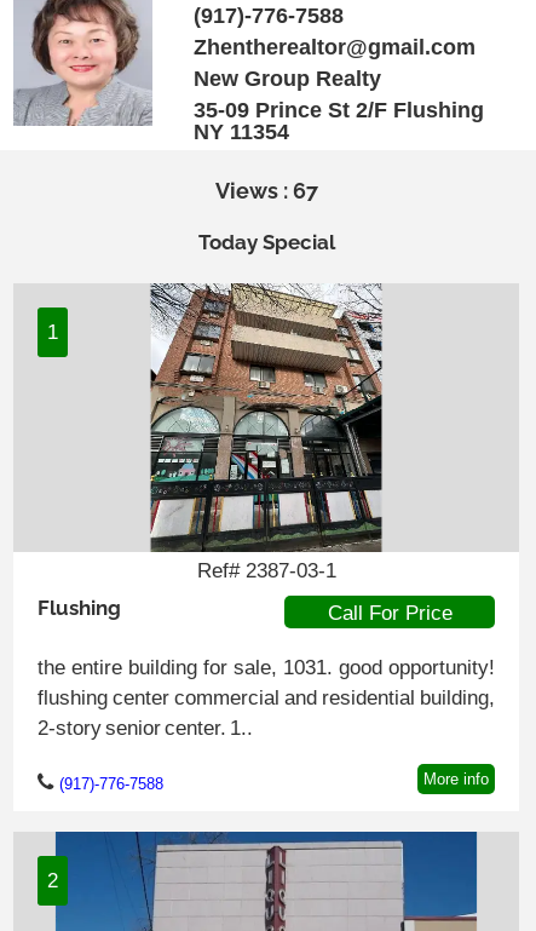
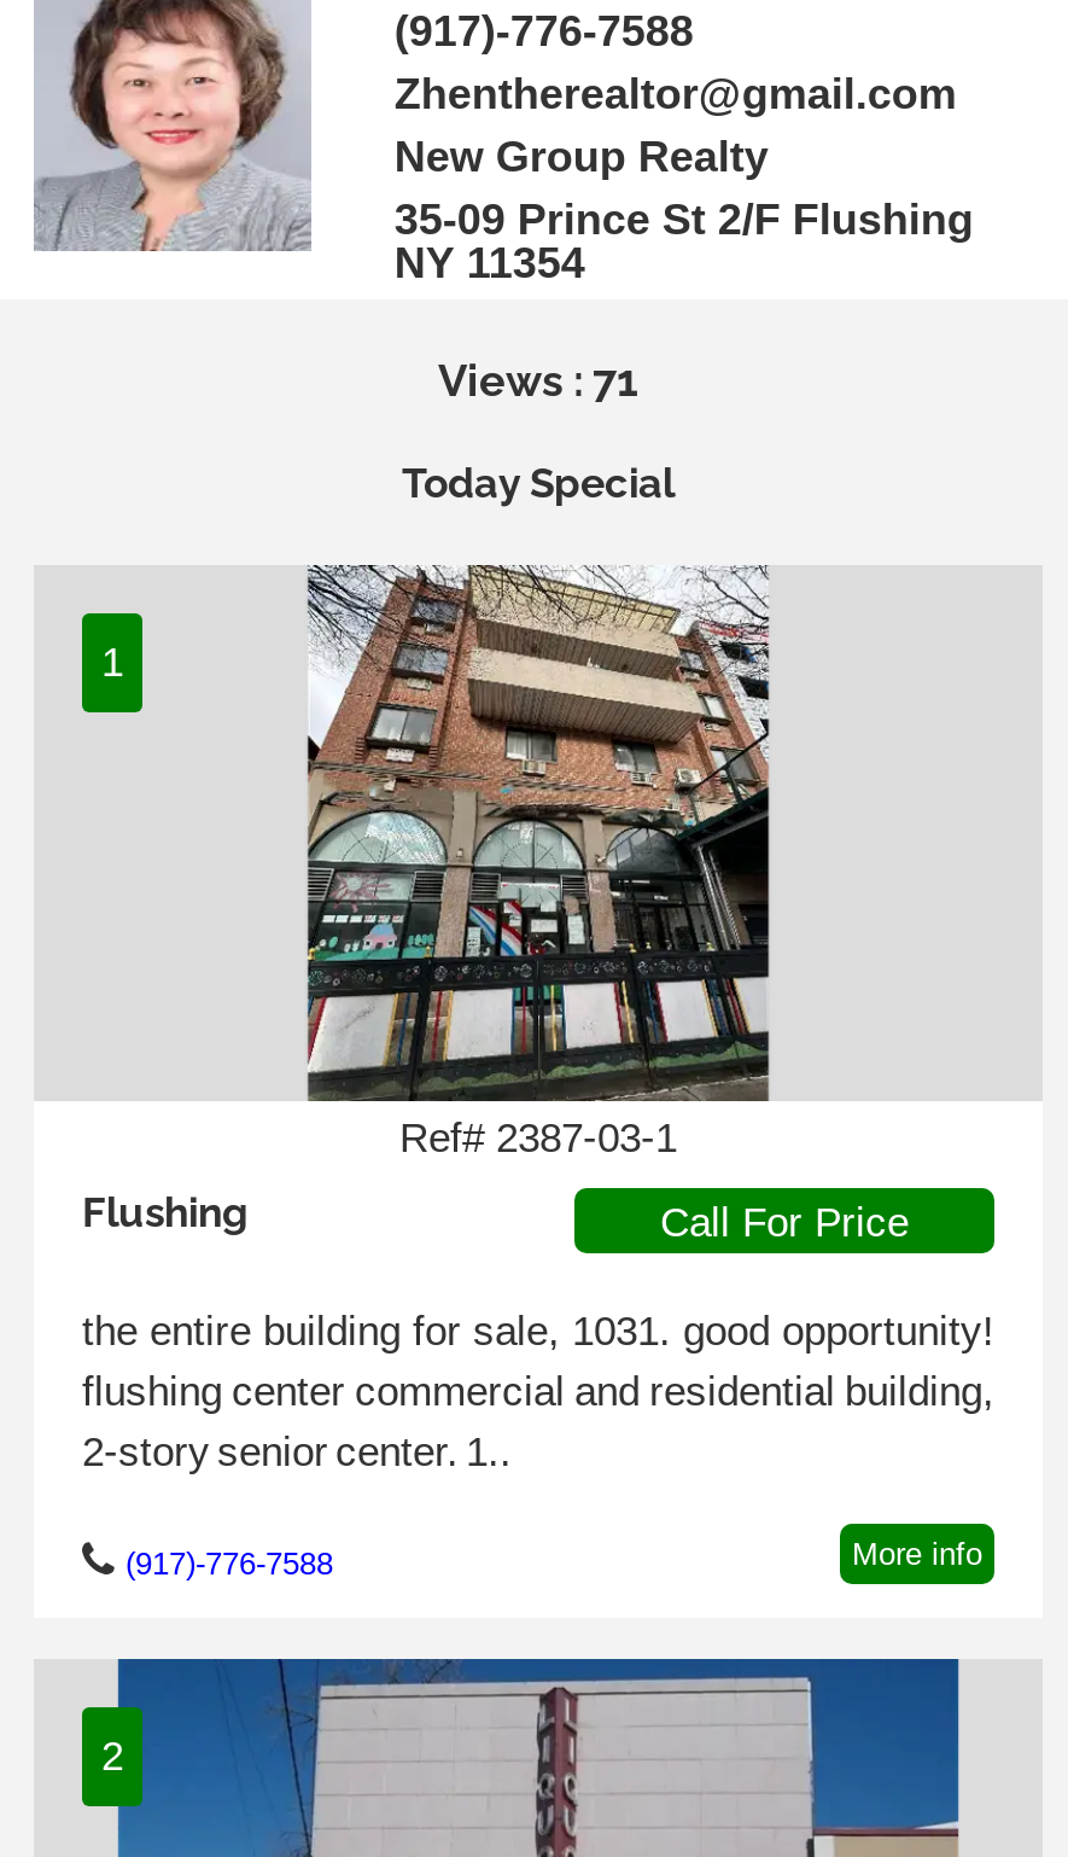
[215,178,318,203] Views : 67 -> [438,355,638,406] Views : 71

